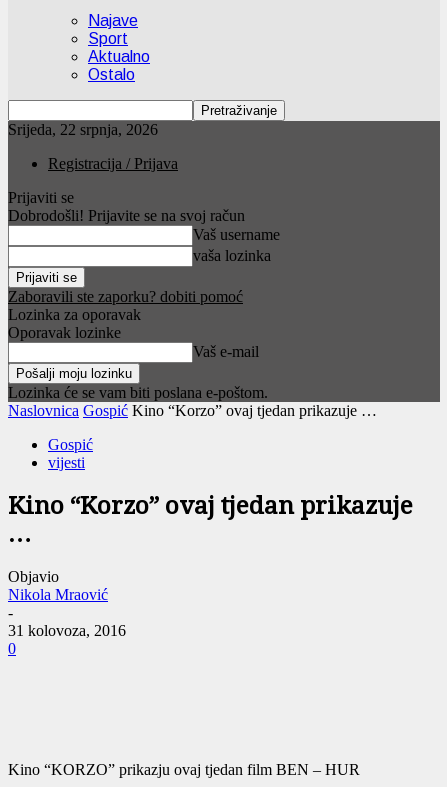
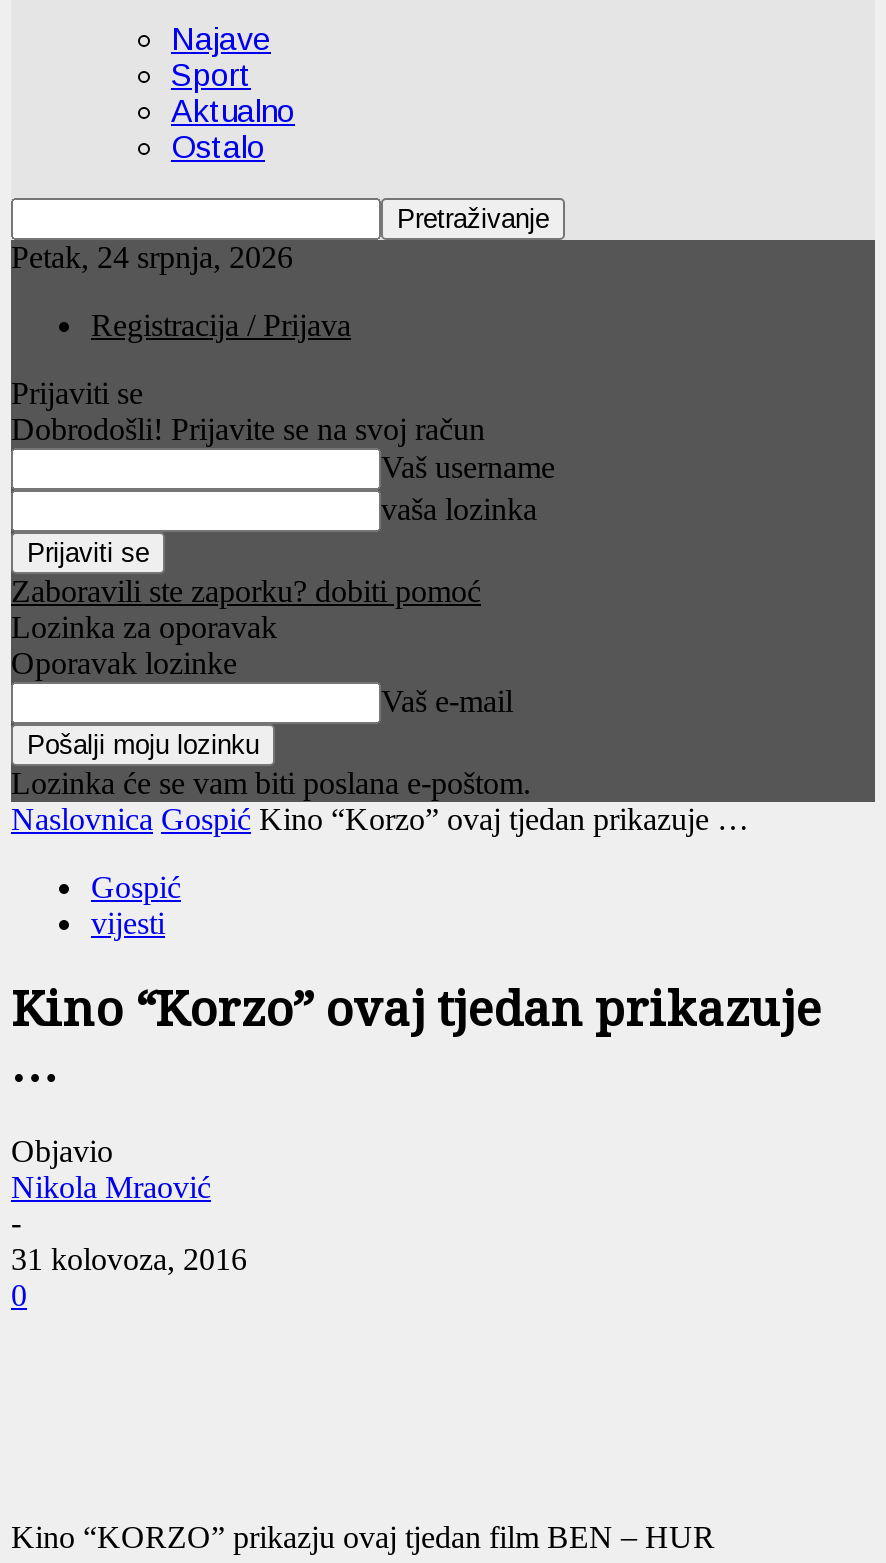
[8,121,158,138] Srijeda, 22 srpnja, 2026 -> [11,240,293,274] Petak, 24 srpnja, 2026

